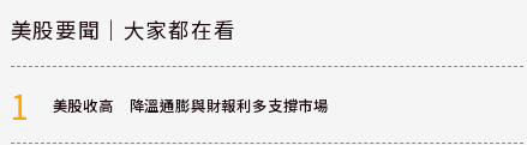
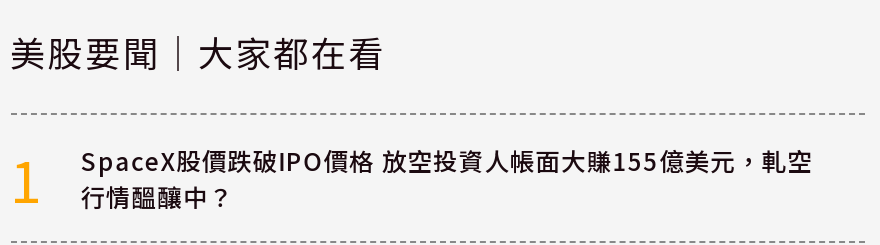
[52,94,329,116] 美股收高 降溫通膨與財報利多支撐市場 -> [80,143,813,215] SpaceX股價跌破IPO價格 放空投資人帳面大賺155億美元，軋空 | 行情醞釀中？

